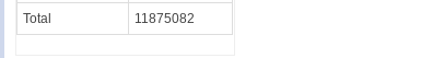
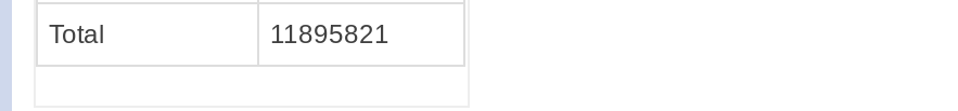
[135,11,195,26] 11875082 -> [270,19,389,49] 11895821

